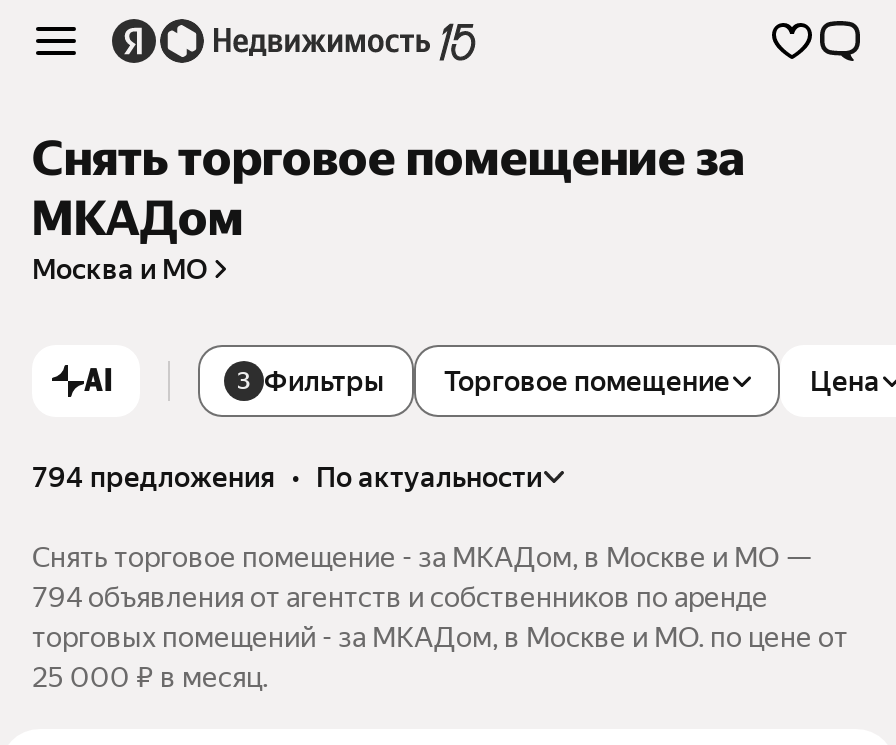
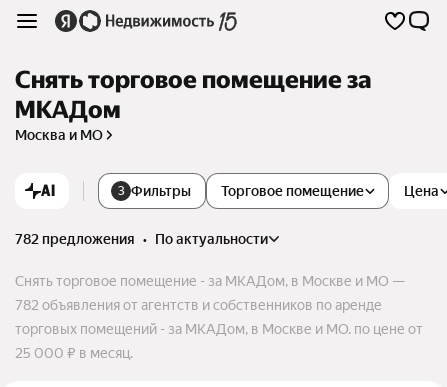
[32,461,542,493] 794 предложения • по актуальности -> [15,231,268,247] 782 предложения • по актуальности
[32,581,768,613] 794 объявления от агентств и собственников по аренде -> [15,297,382,313] 782 объявления от агентств и собственников по аренде

